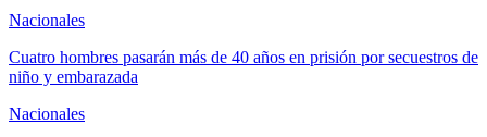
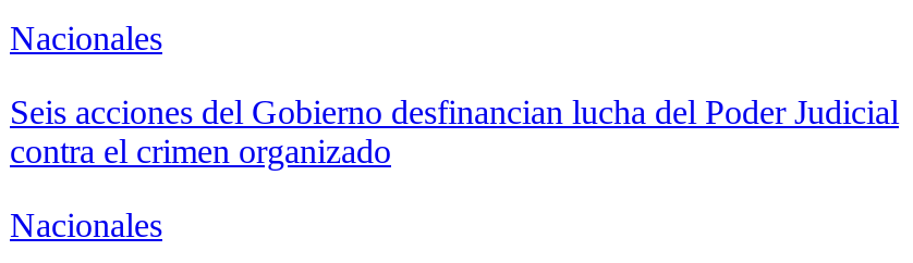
[9,48,478,86] Cuatro hombres pasarán más de 40 años en prisión por secuestros de | niño y embarazada -> [10,94,899,170] Seis acciones del Gobierno desfinancian lucha del Poder Judicial | contra el crimen organizado

